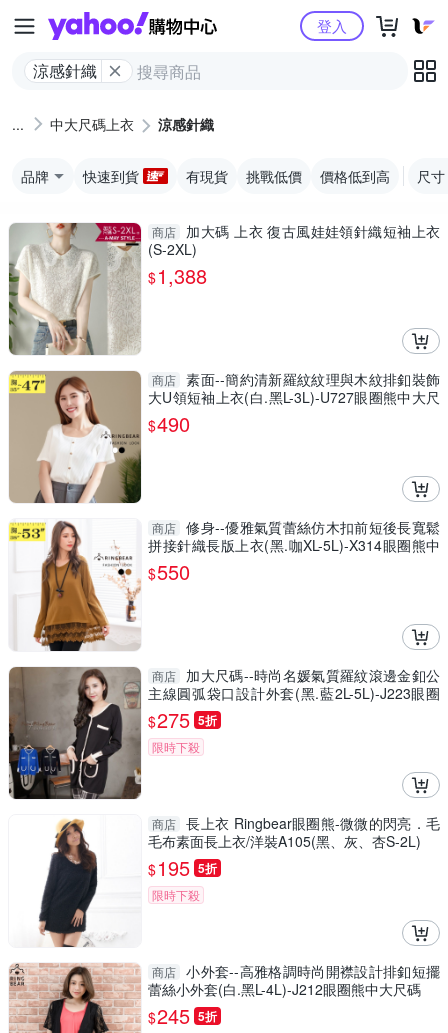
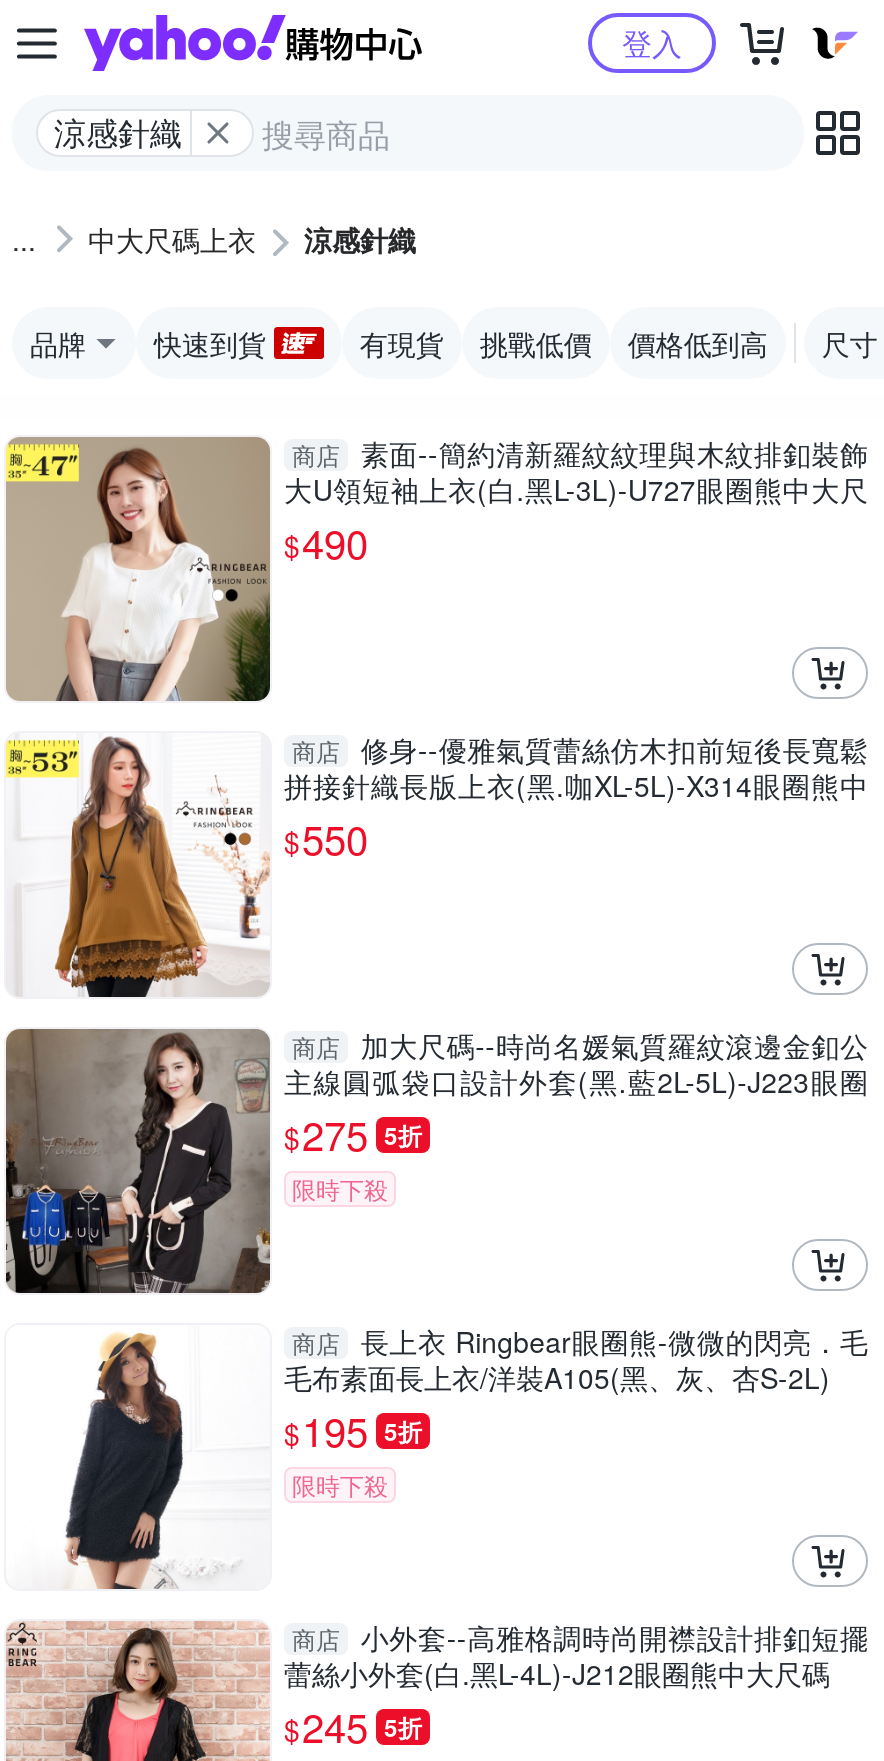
[9,221,440,356] [image] | 商店 加大碼 上衣 復古風娃娃領針織短袖上衣 | (S-2XL) | $1,388 -> none

